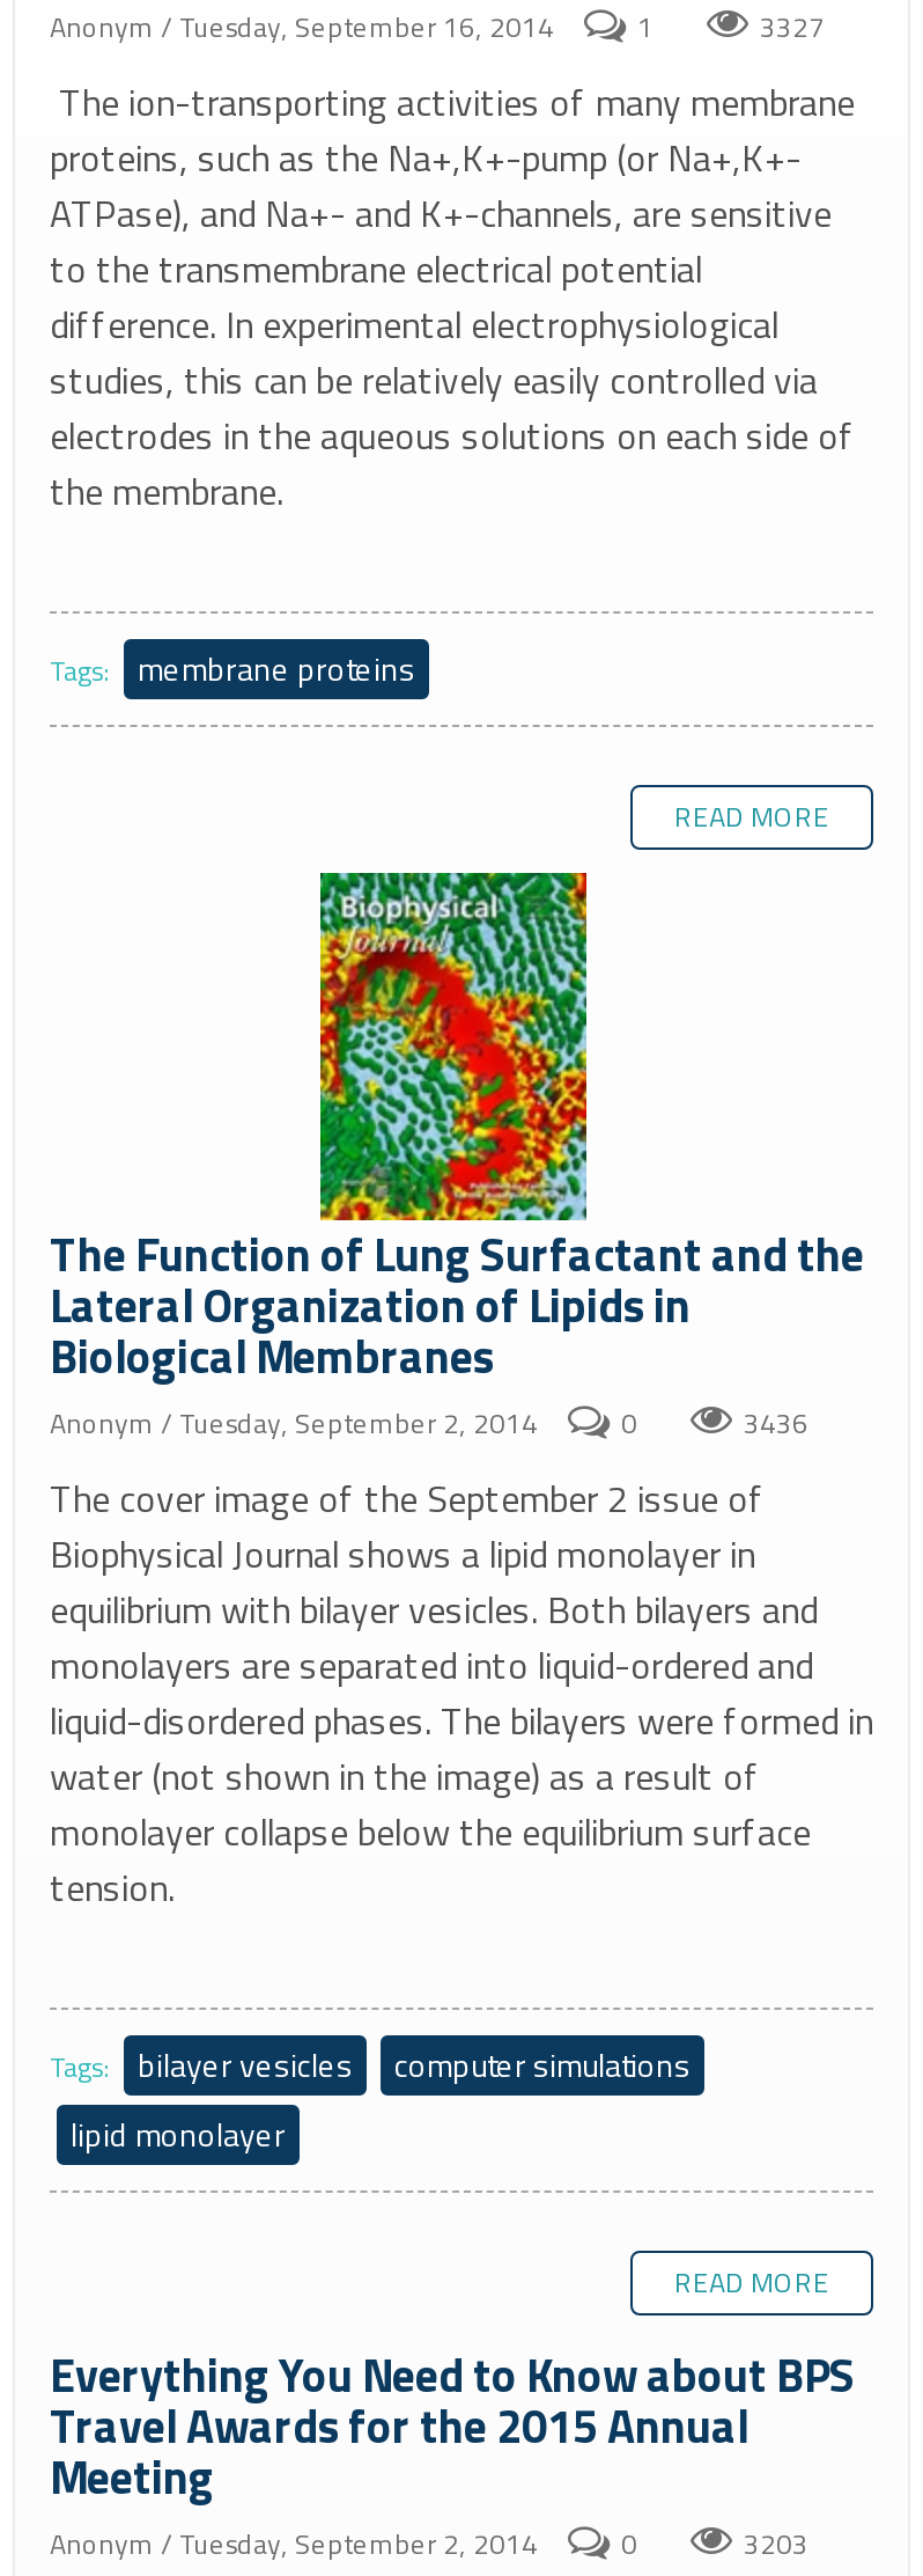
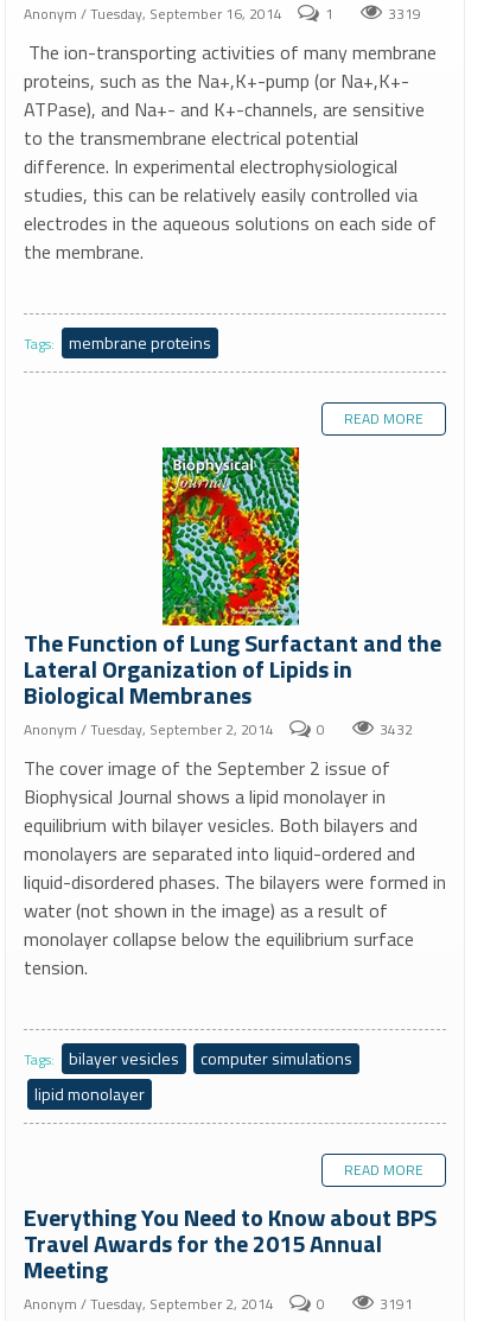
[760,5,825,49] 3327 -> [388,3,421,25] 3319
[744,1401,808,1445] 3436 -> [380,718,413,740] 3432
[744,2521,808,2565] 3203 -> [380,1292,413,1315] 3191

